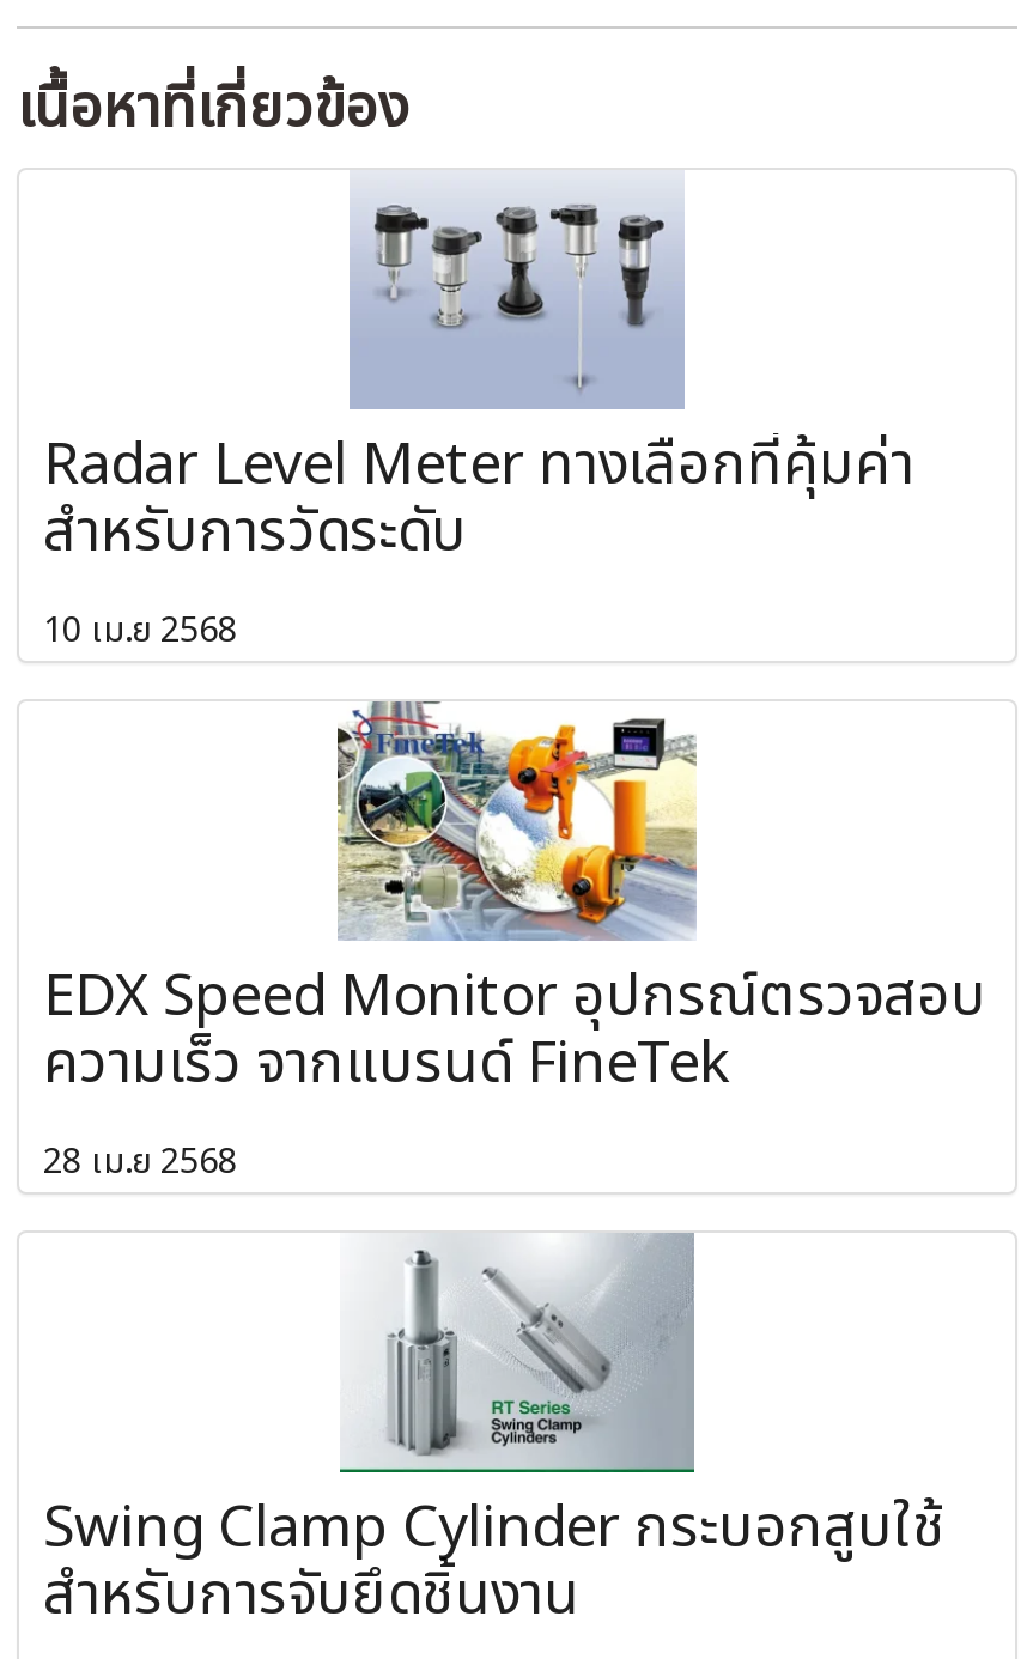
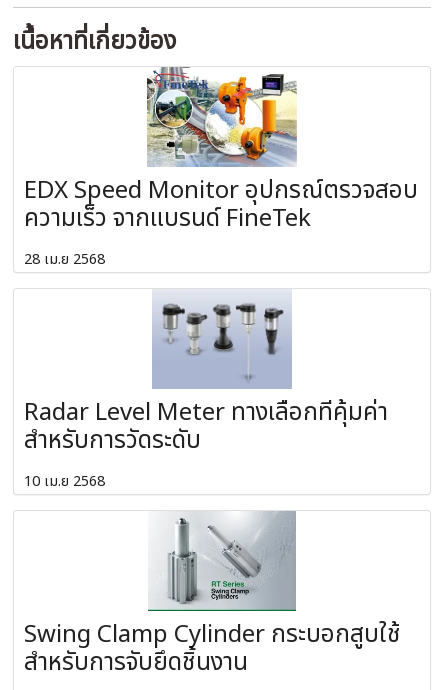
moved [43,170,914,655] -> [24,291,388,492]: [image] | Radar Level Meter ทางเลือกที่คุ้มค่า | สำหรับการวัดระดับ | 10 เม.ย 2568
moved [43,697,986,1187] -> [24,65,418,270]: [image] | EDX Speed Monitor อุปกรณ์ตรวจสอบ | ความเร็ว จากแบรนด์ FineTek | 28 เม.ย 2568

